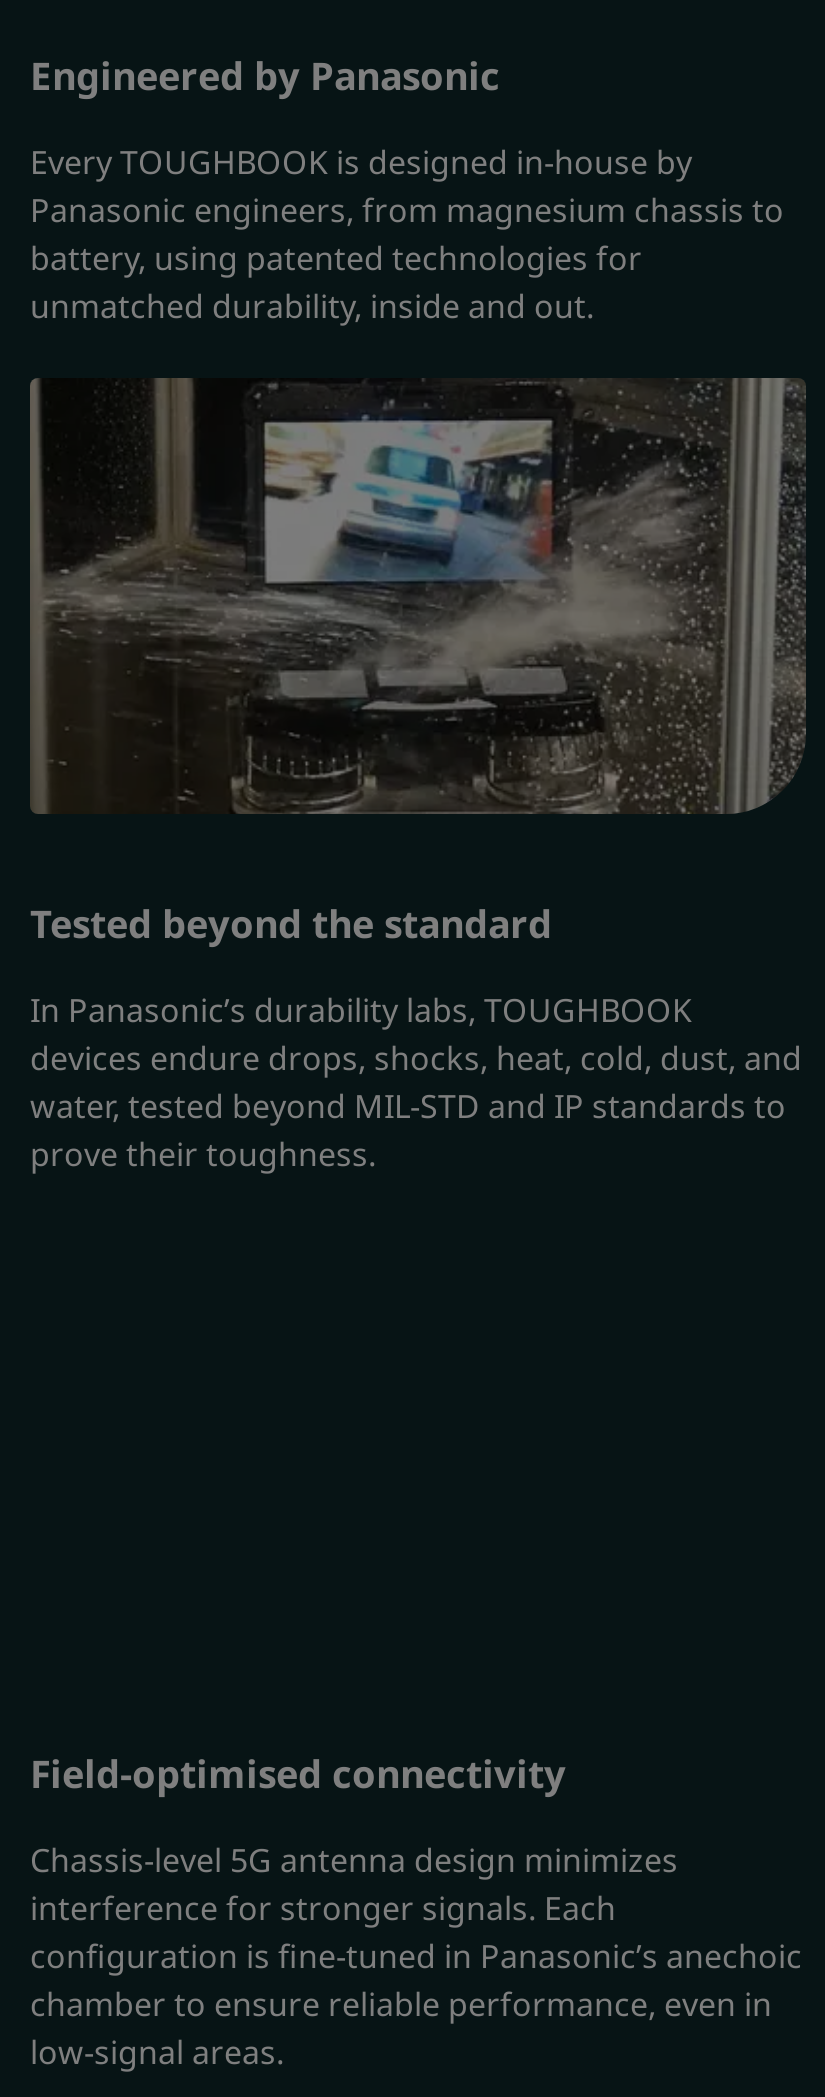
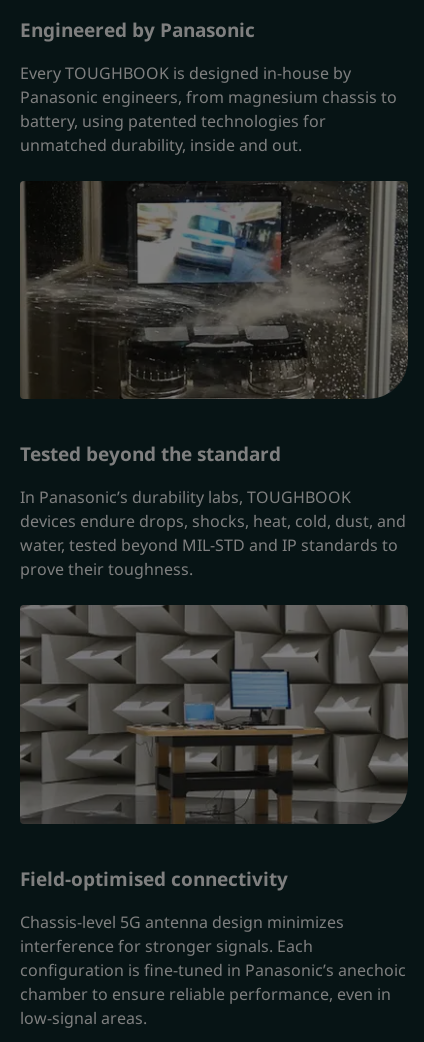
none -> [19,604,409,825] [image]

